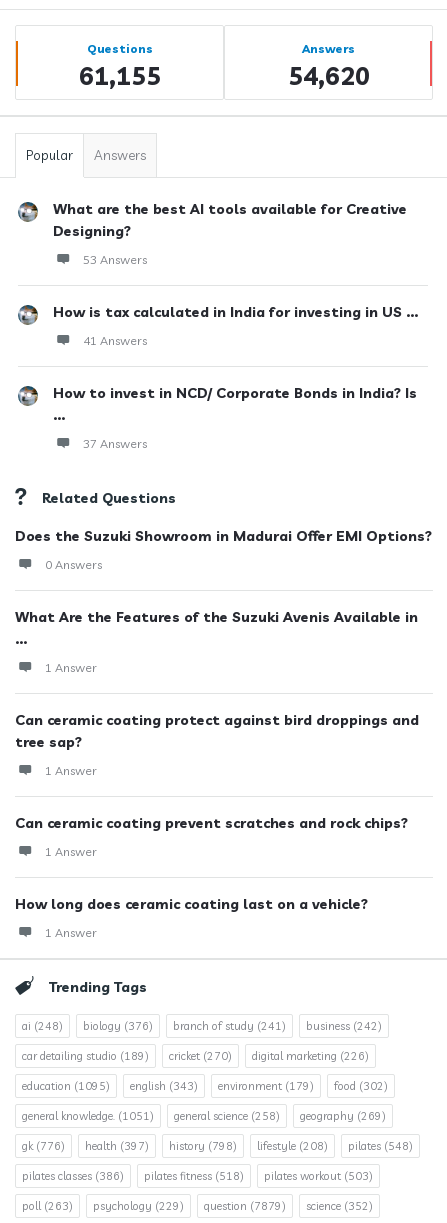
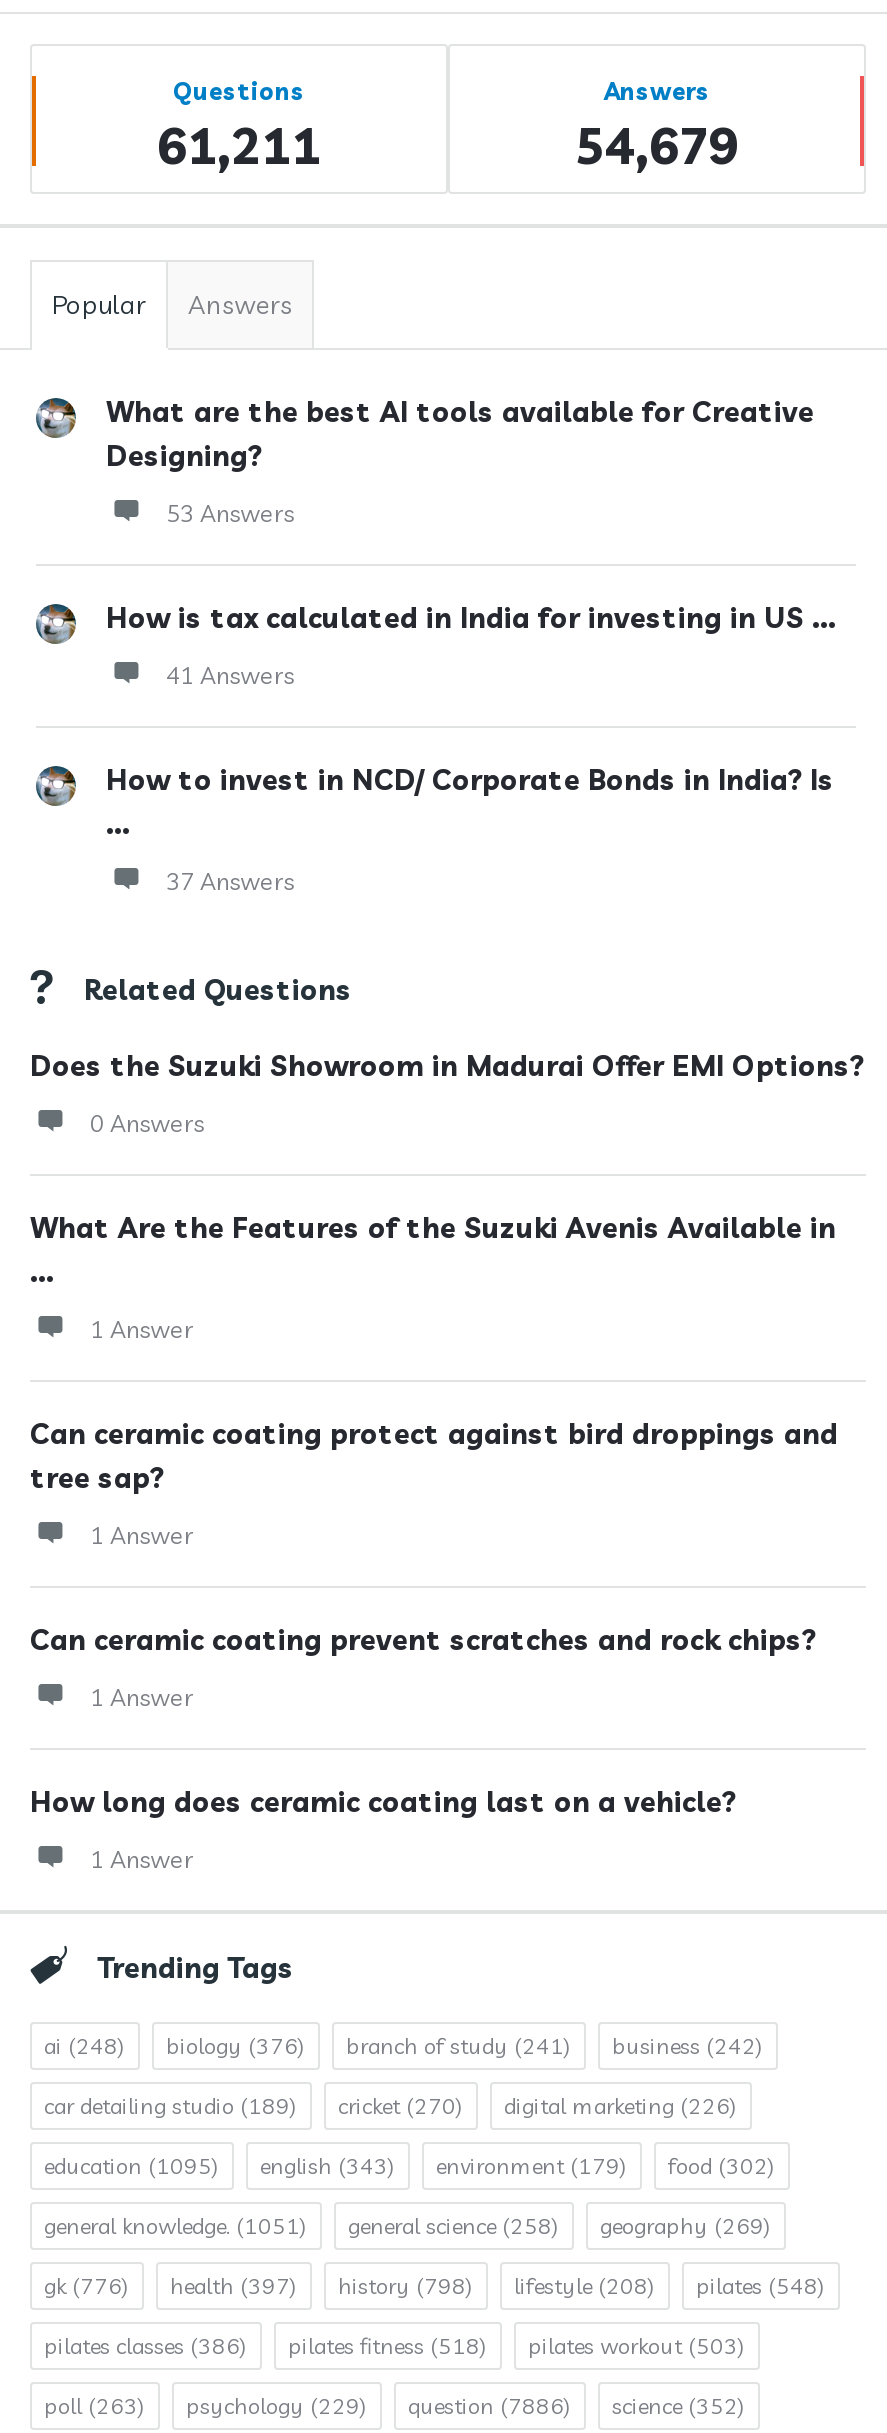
[78,60,160,91] 61,155 -> [157,114,321,176] 61,211
[287,60,369,91] 54,620 -> [575,114,739,176] 54,679
[22,1199,373,1213] poll (263) psychology (229) question (7879) science (352) -> [44,2392,746,2420] poll (263) psychology (229) question (7886) science (352)

